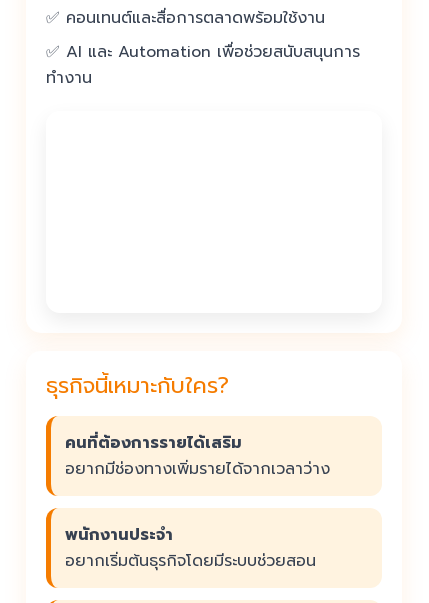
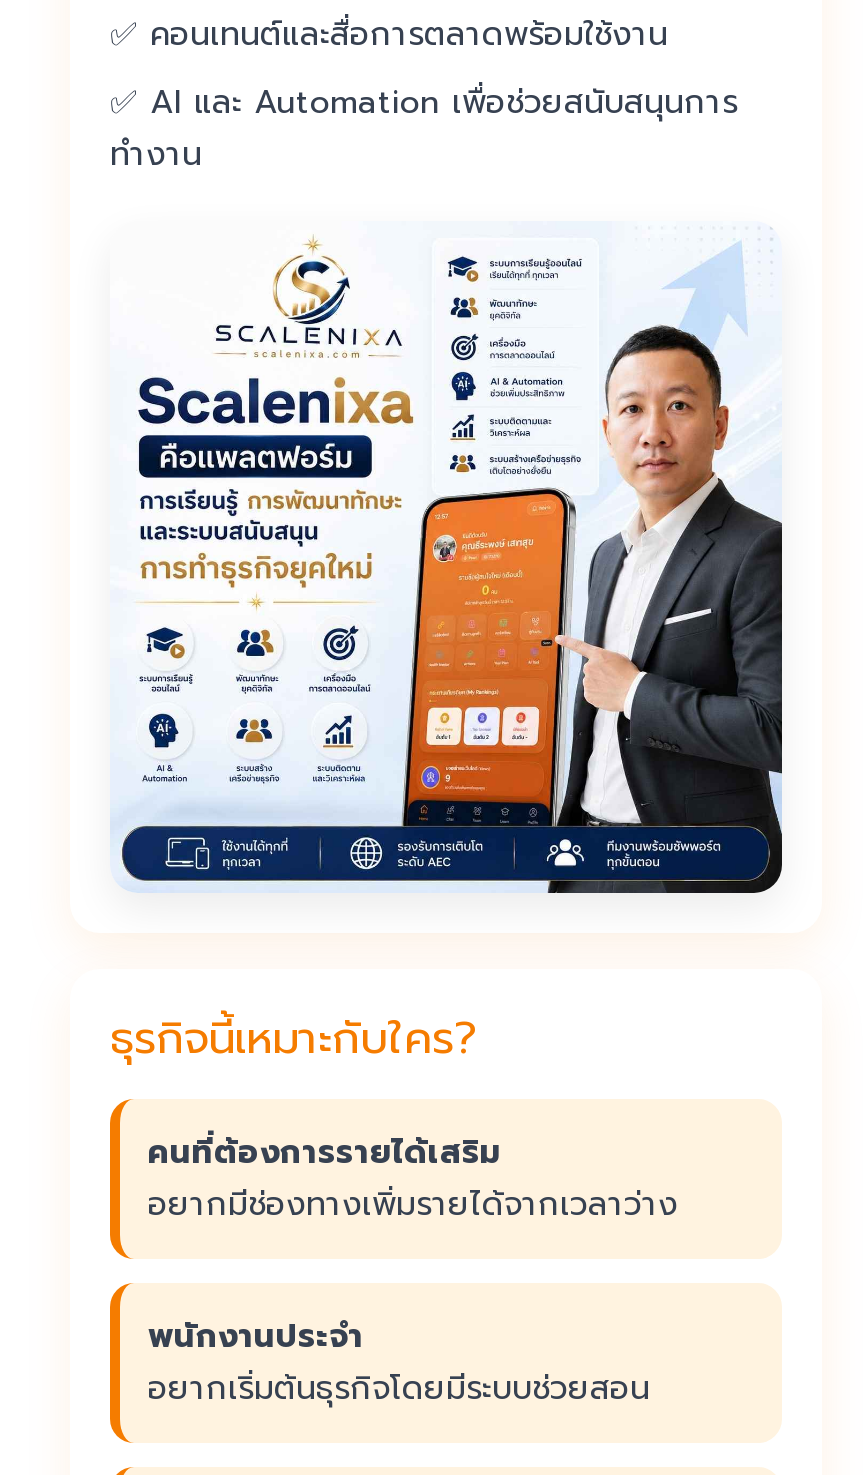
none -> [112,238,784,896] [image]

